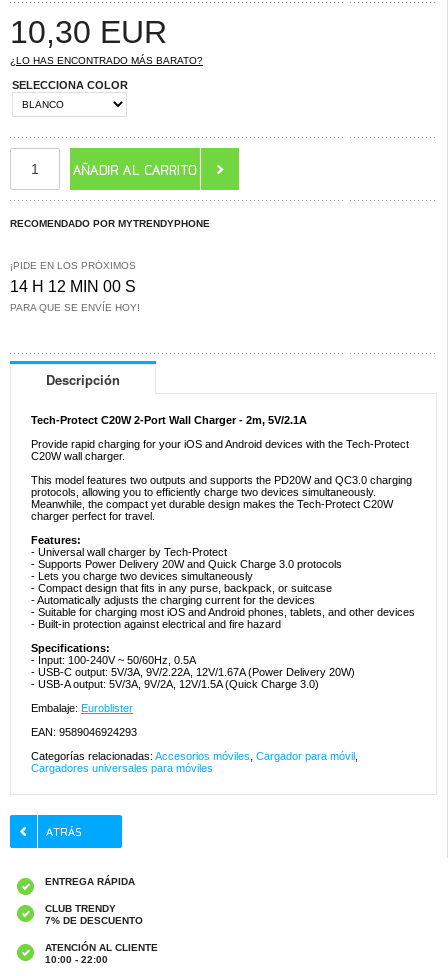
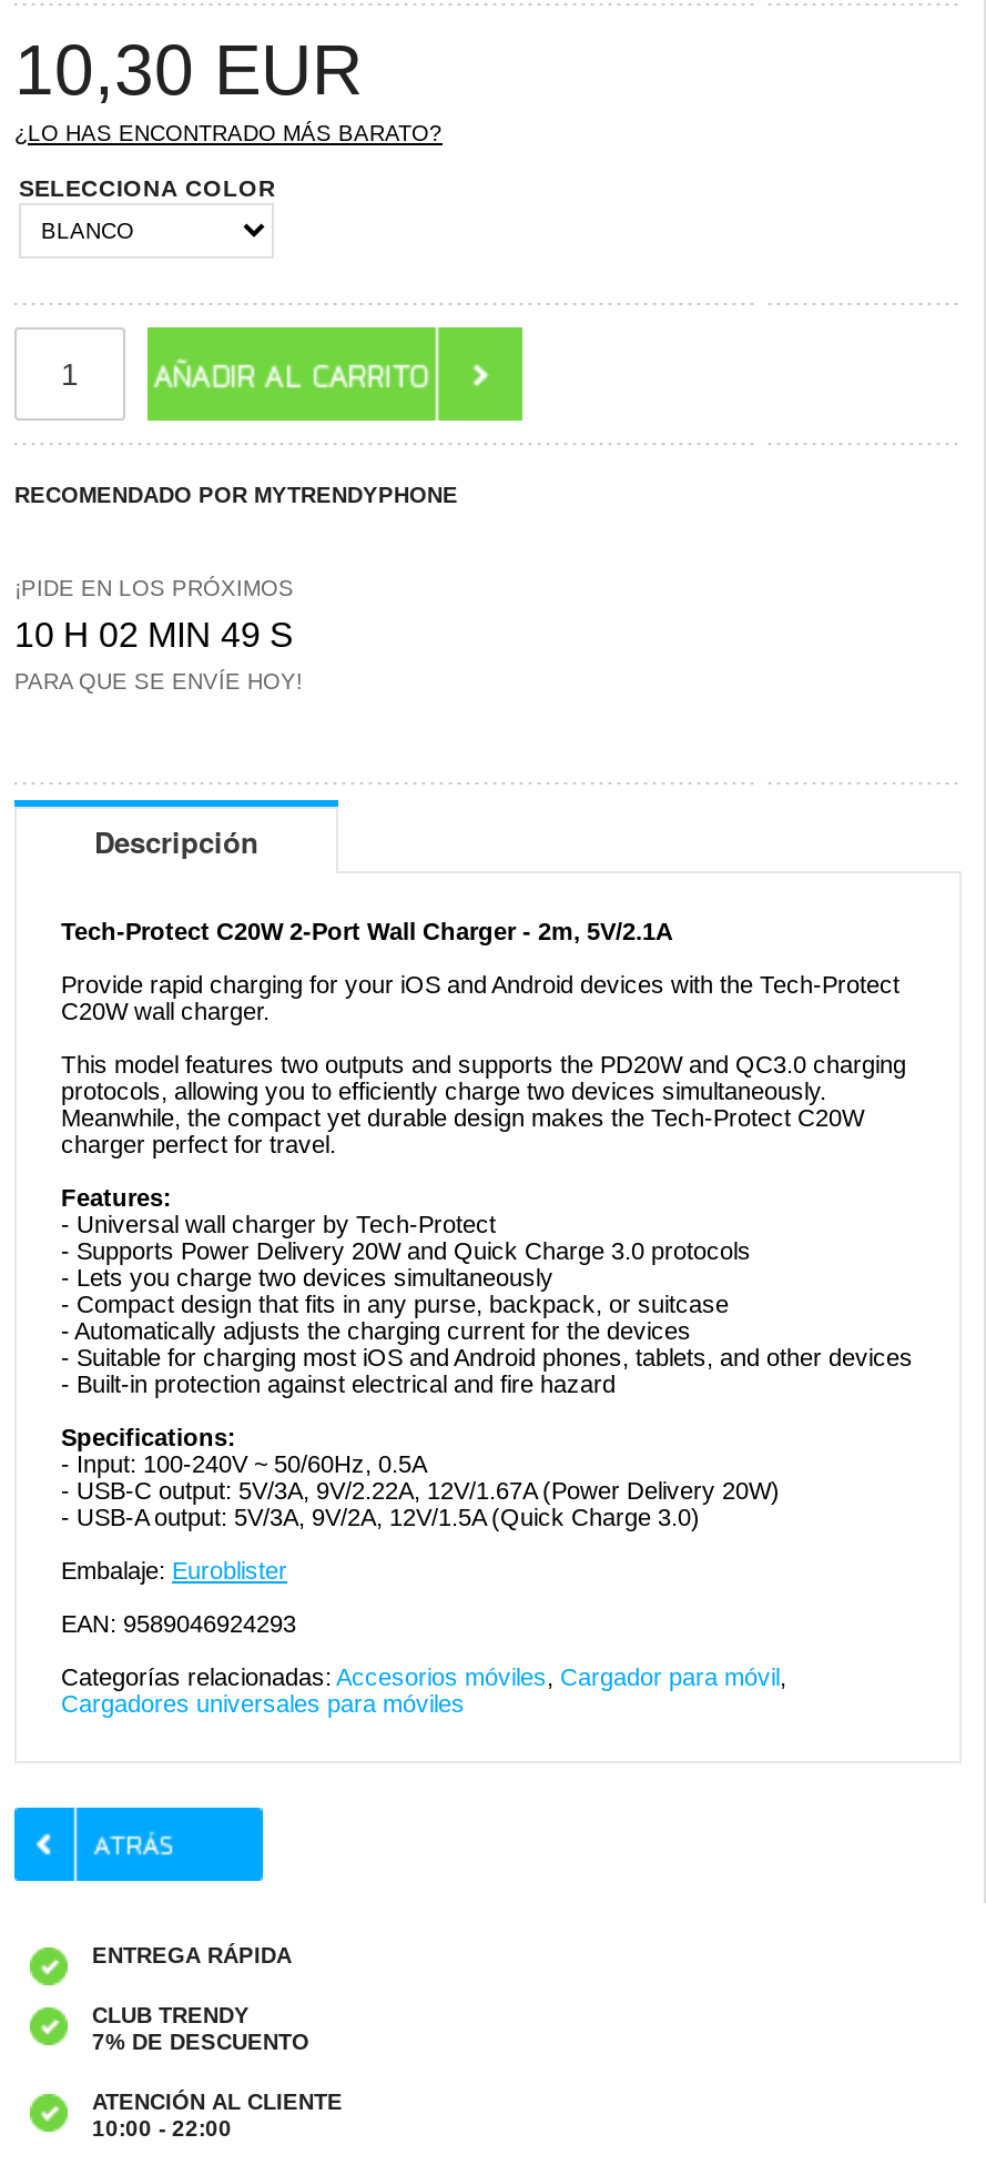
[10,278,136,295] 14 H 12 MIN 00 S -> [14,616,294,654] 10 H 02 MIN 49 S

